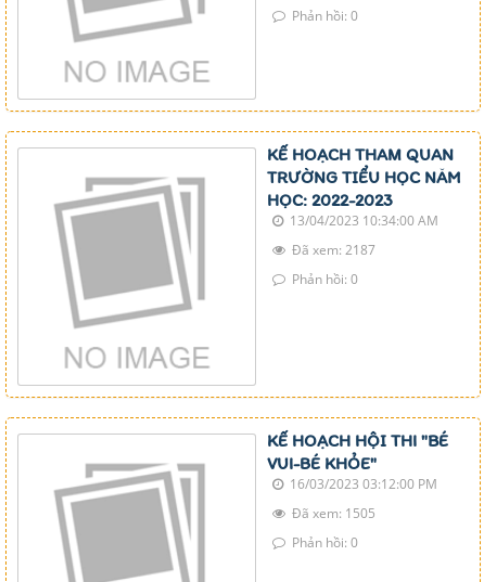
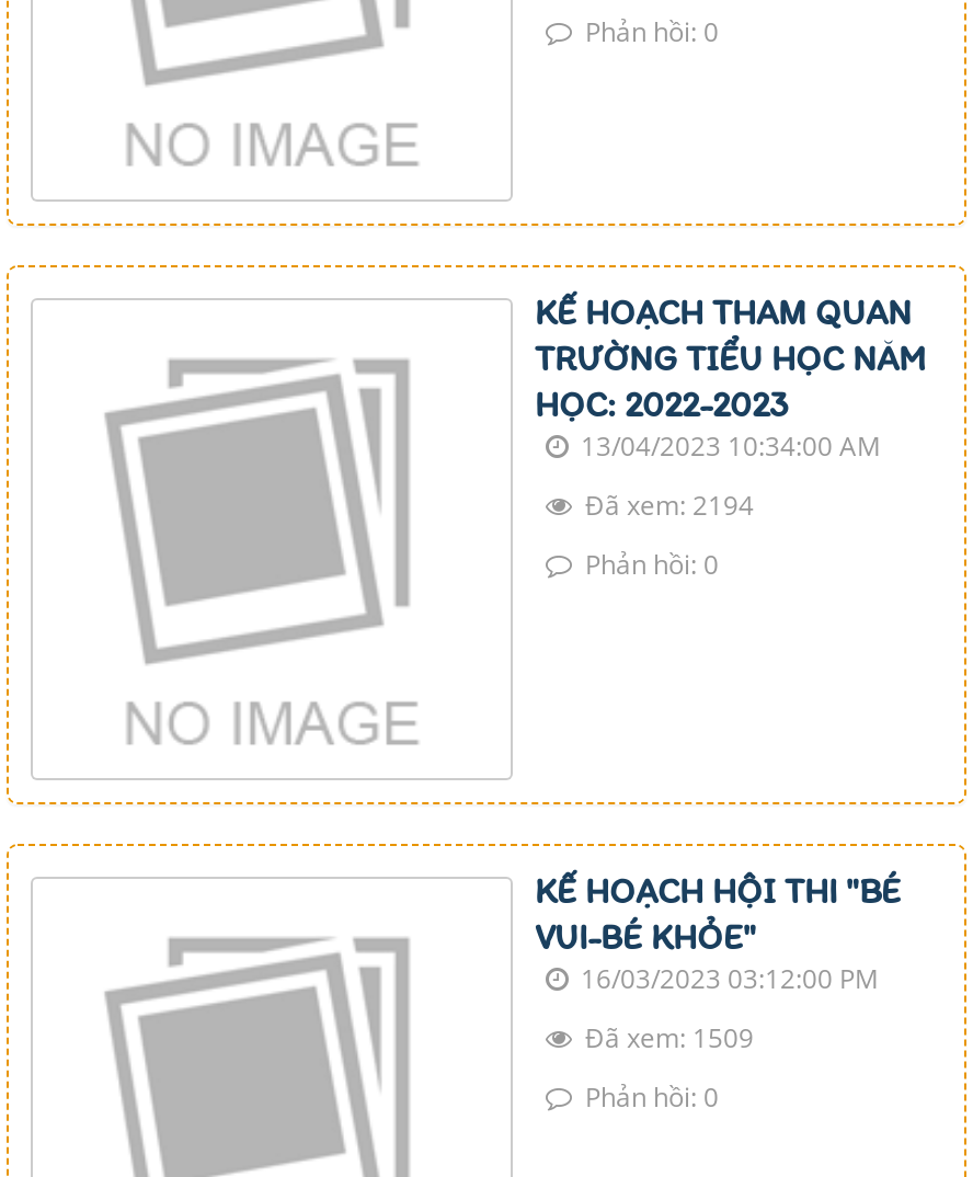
[289,241,375,259] Đã xem: 2187 -> [579,487,754,525] Đã xem: 2194
[289,504,375,523] Đã xem: 1505 -> [579,1020,754,1057] Đã xem: 1509

